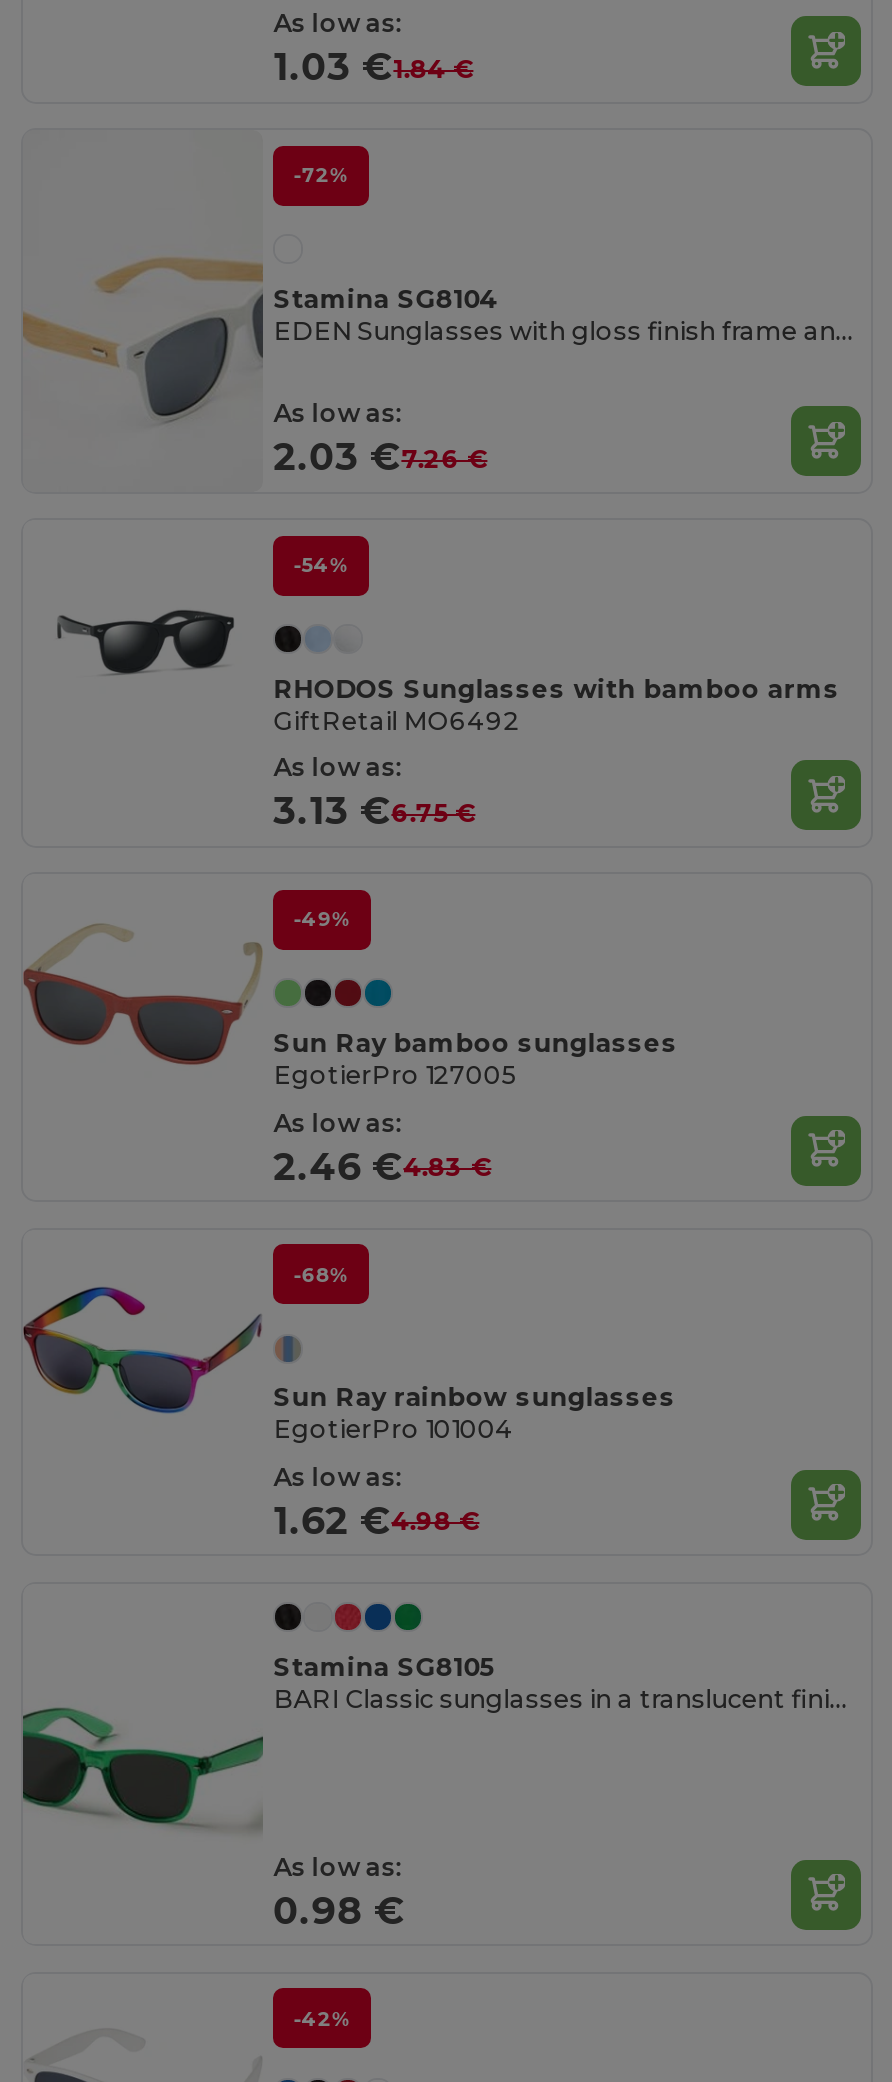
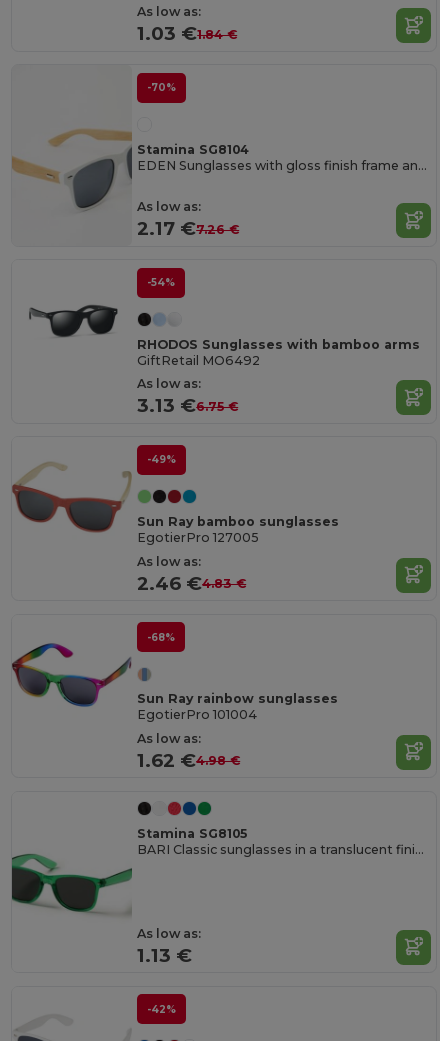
[293,162,349,188] -72% -> [147,81,176,94] -70%
[273,434,487,480] 2.03 €7.26 € -> [137,217,239,240] 2.17 €7.26 €
[273,1888,405,1934] 0.98 € -> [137,944,192,967] 1.13 €

